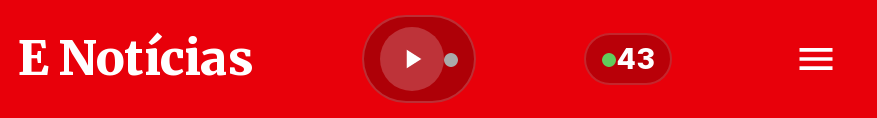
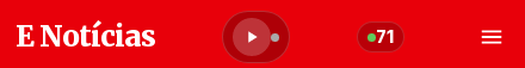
[617,41,655,75] 43 -> [376,26,394,47] 71

